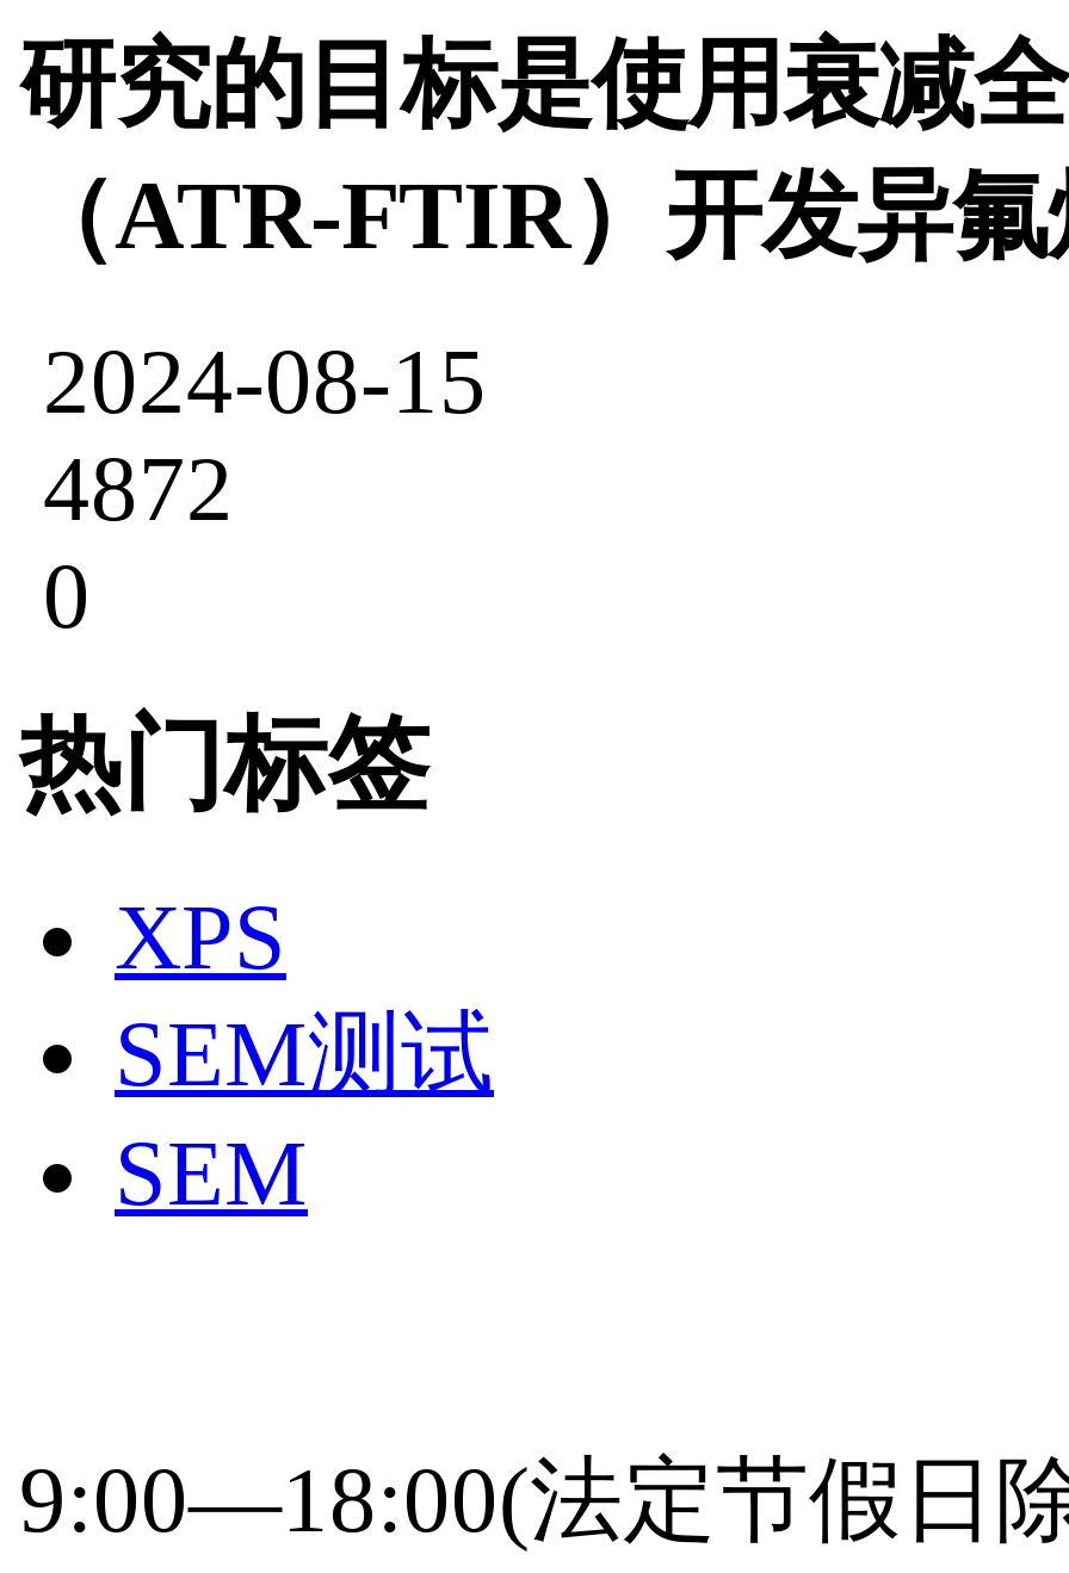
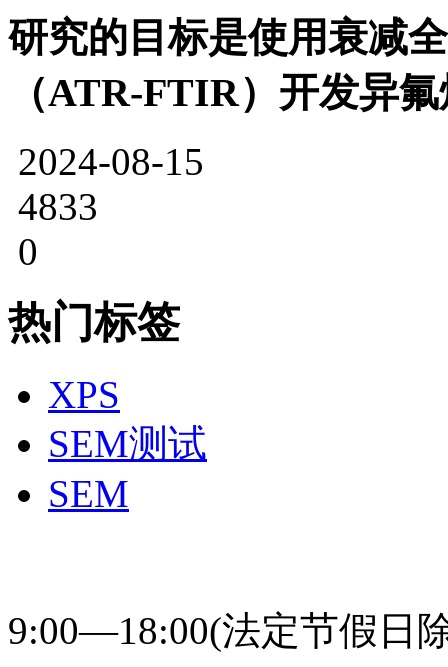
[19,436,234,539] 4872 -> [8,185,98,228] 4833

